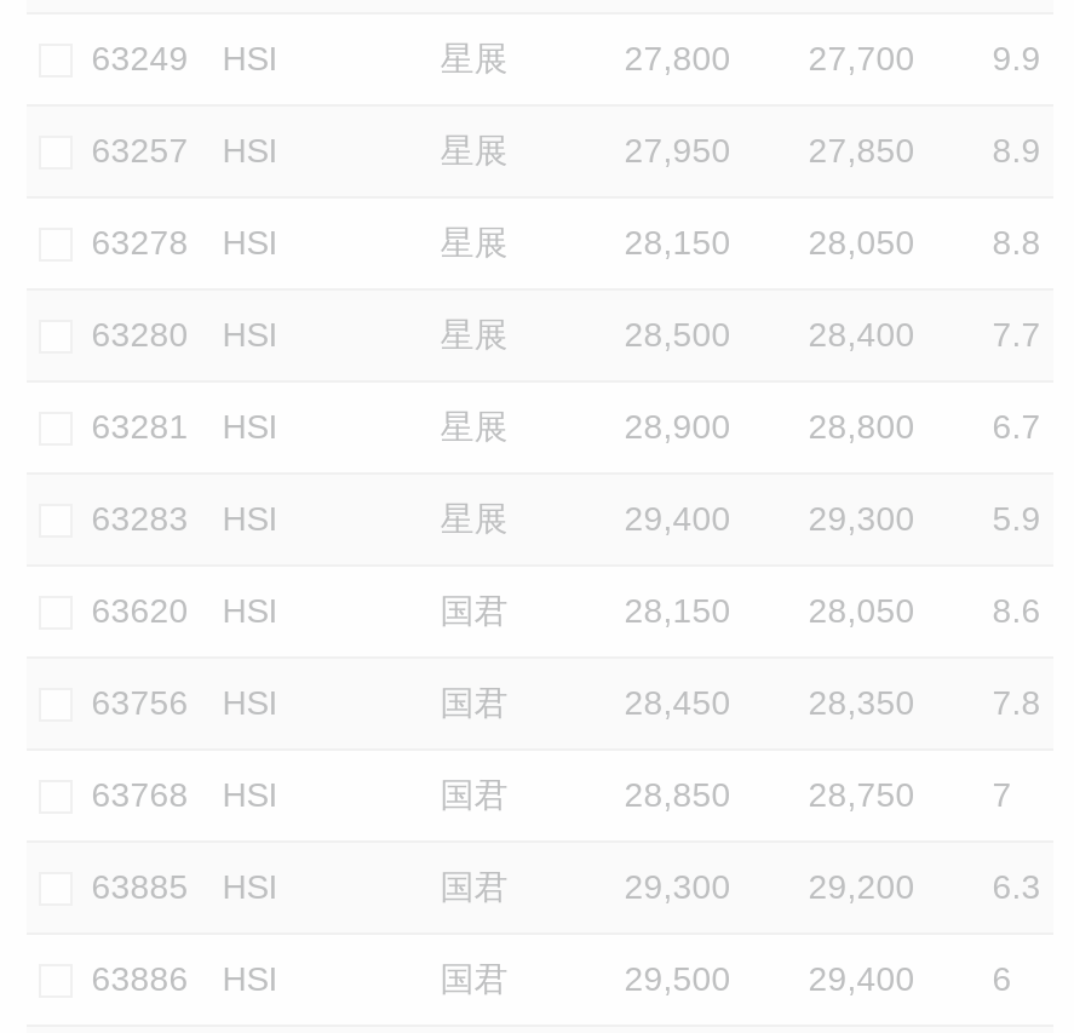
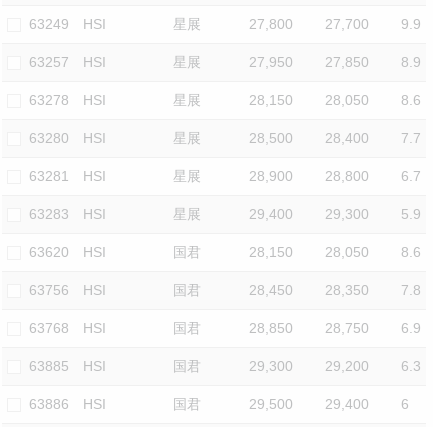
[624,223,1041,262] 28,150 28,050 8.8 -> [249,92,421,108] 28,150 28,050 8.6
[624,775,1012,814] 28,850 28,750 7 -> [249,320,421,336] 28,850 28,750 6.9

